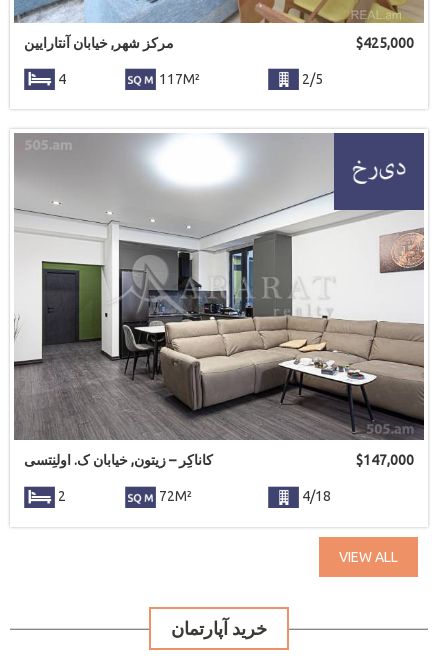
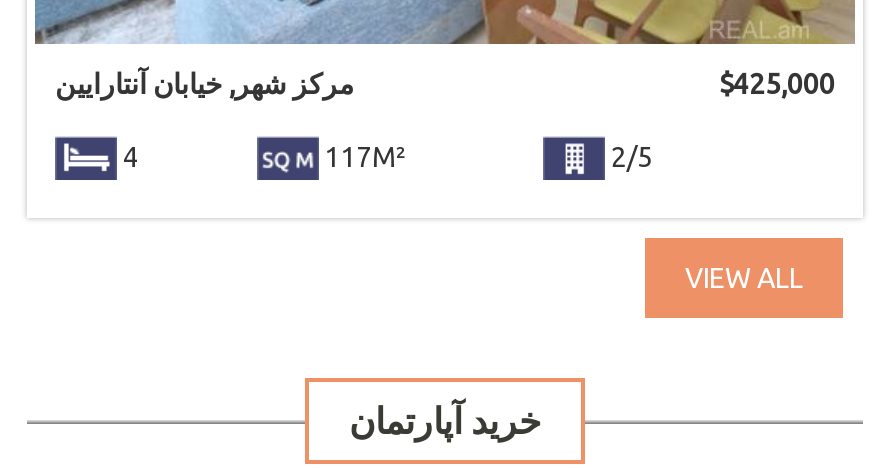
[13,119,425,505] [image] | کاناکِر – زیتون, خیابان ک. اولنِتسی | $147,000 | 2 | 72M² | 4/18 -> none

